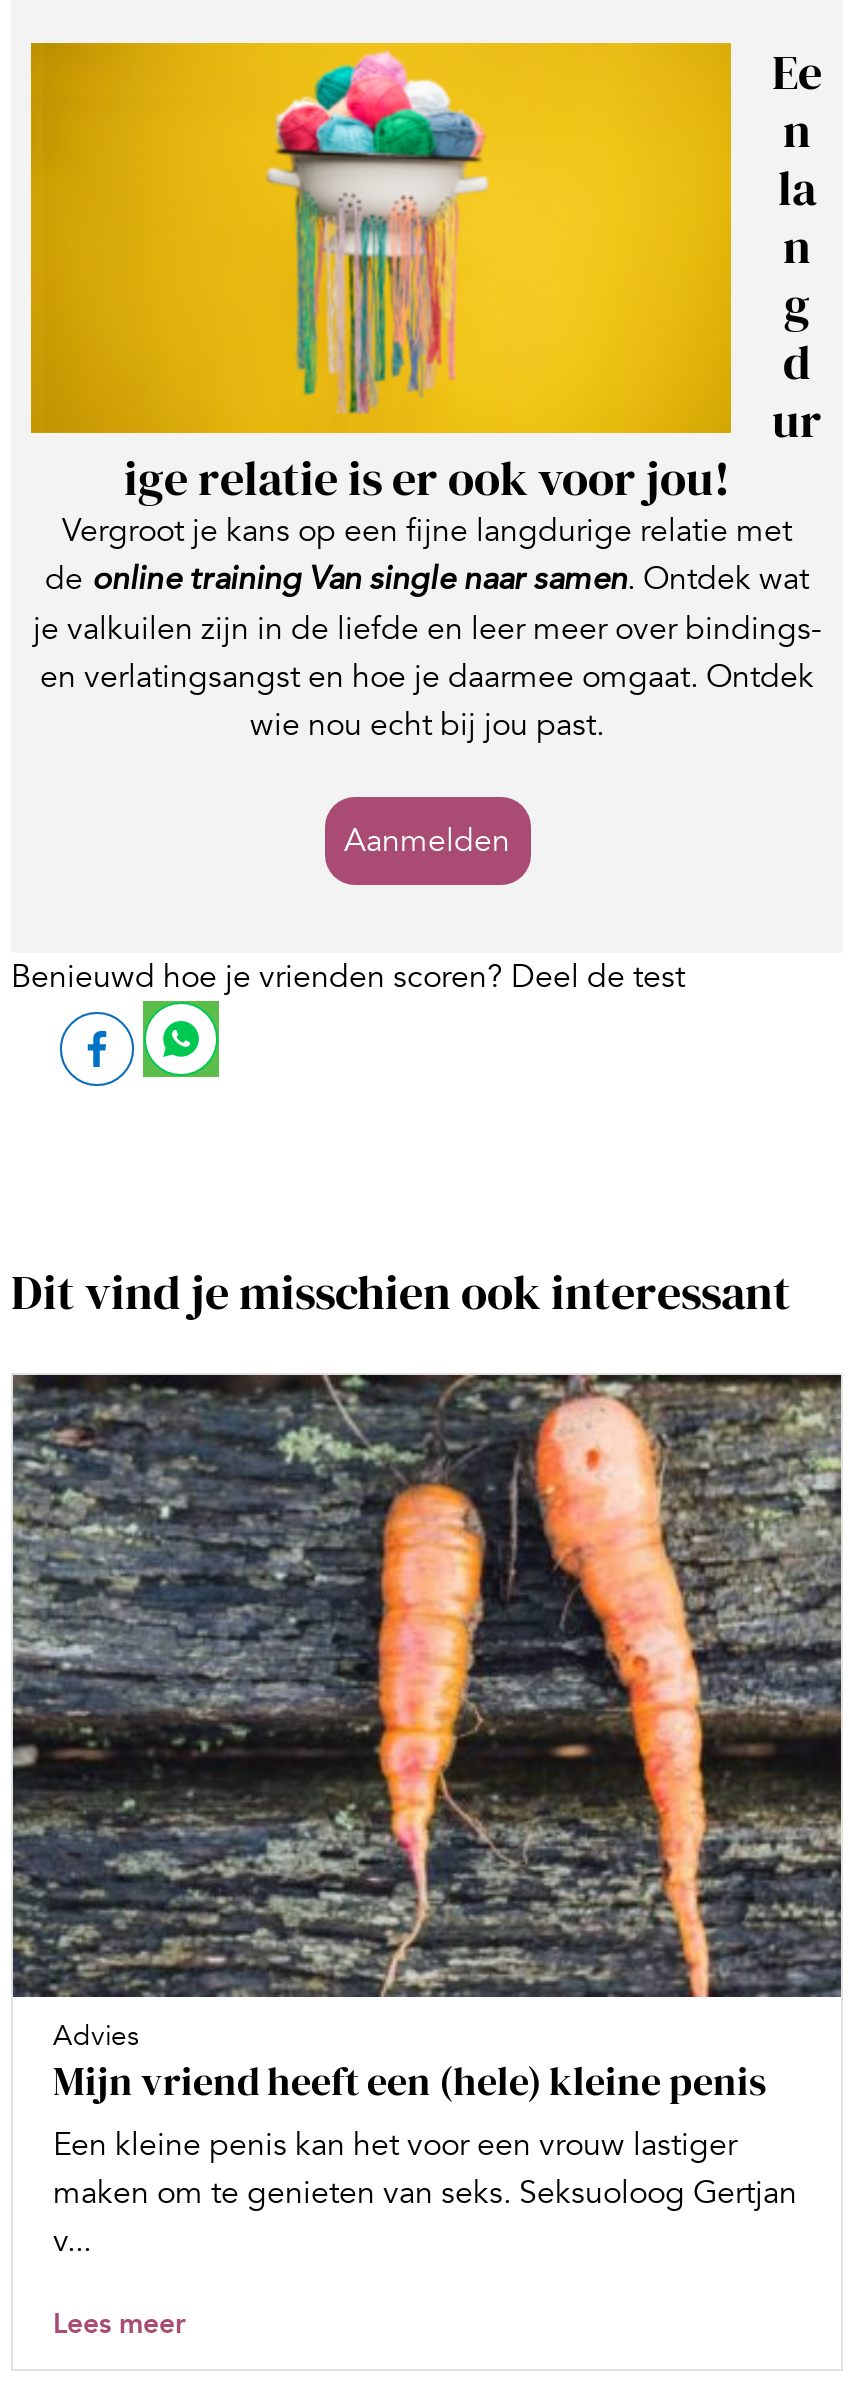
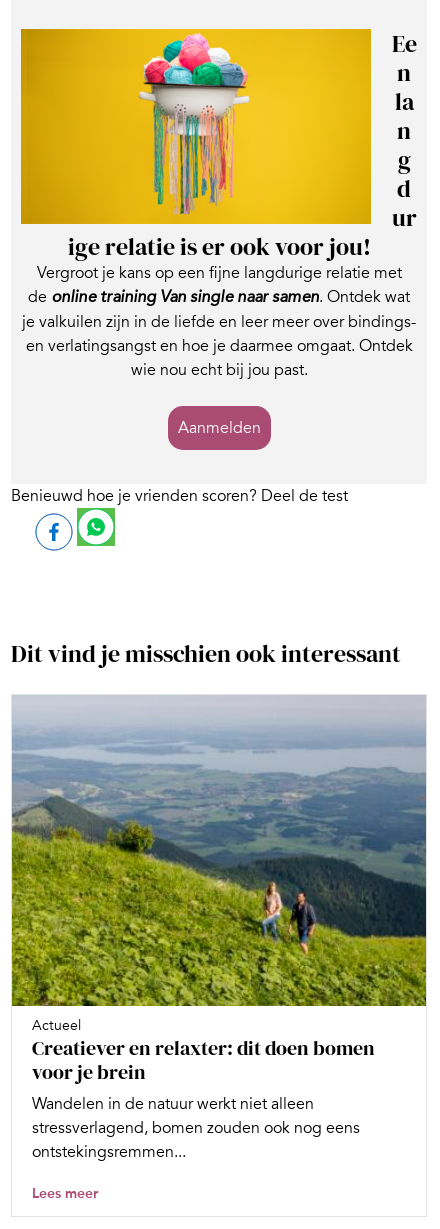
[11,1373,843,2261] [image] | Advies | Mijn vriend heeft een (hele) kleine penis | Een kleine penis kan het voor een vrouw lastiger | maken om te genieten van seks. Seksuoloog Gertjan | v... -> [11,695,426,1162] [image] | Actueel | Creatiever en relaxter: dit doen bomen | voor je brein | Wandelen in de natuur werkt niet alleen | stressverlagend, bomen zouden ook nog eens | ontstekingsremmen...

